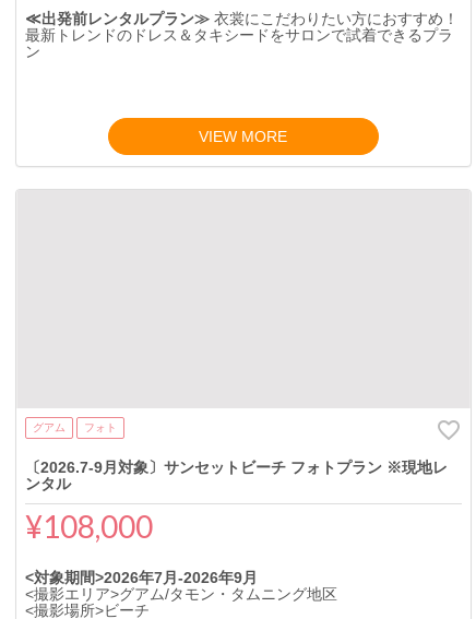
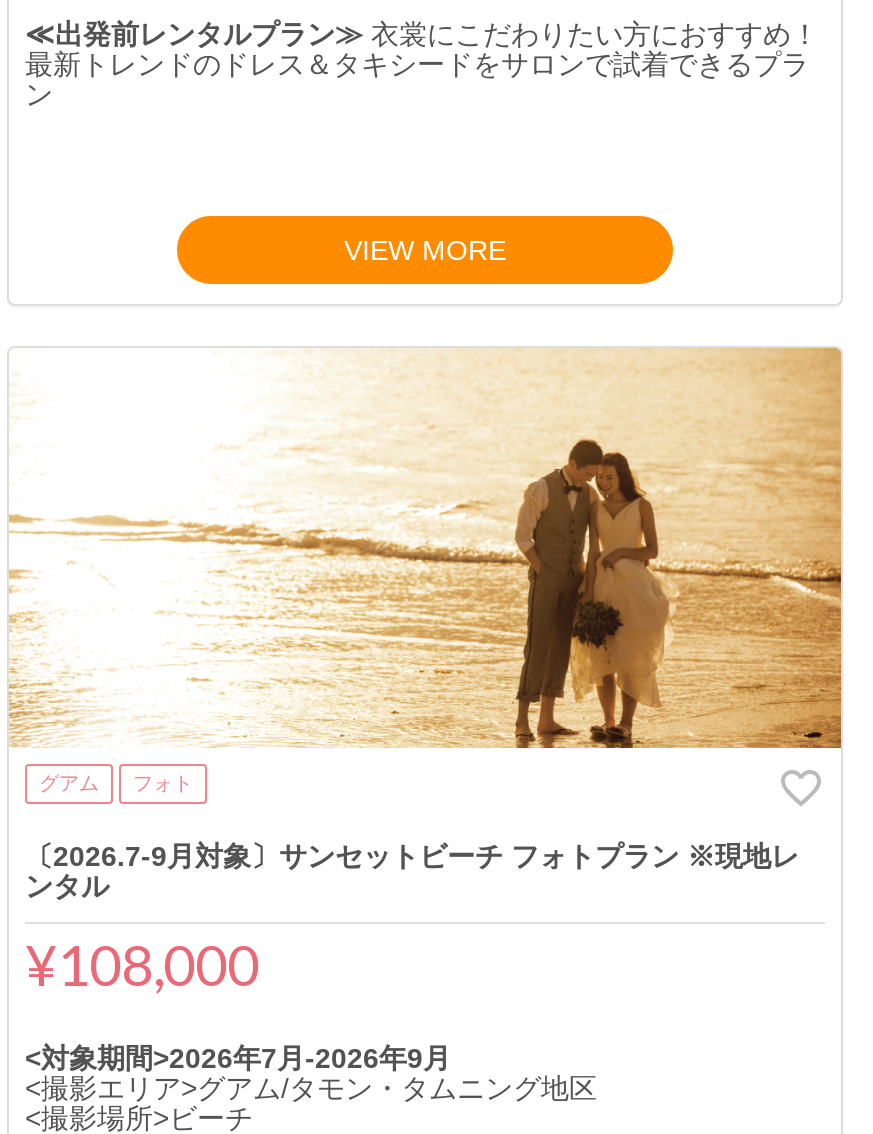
none -> [9,346,843,750] [image]

